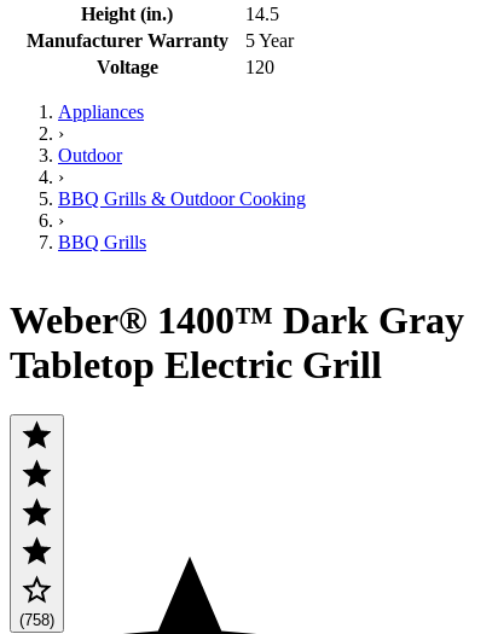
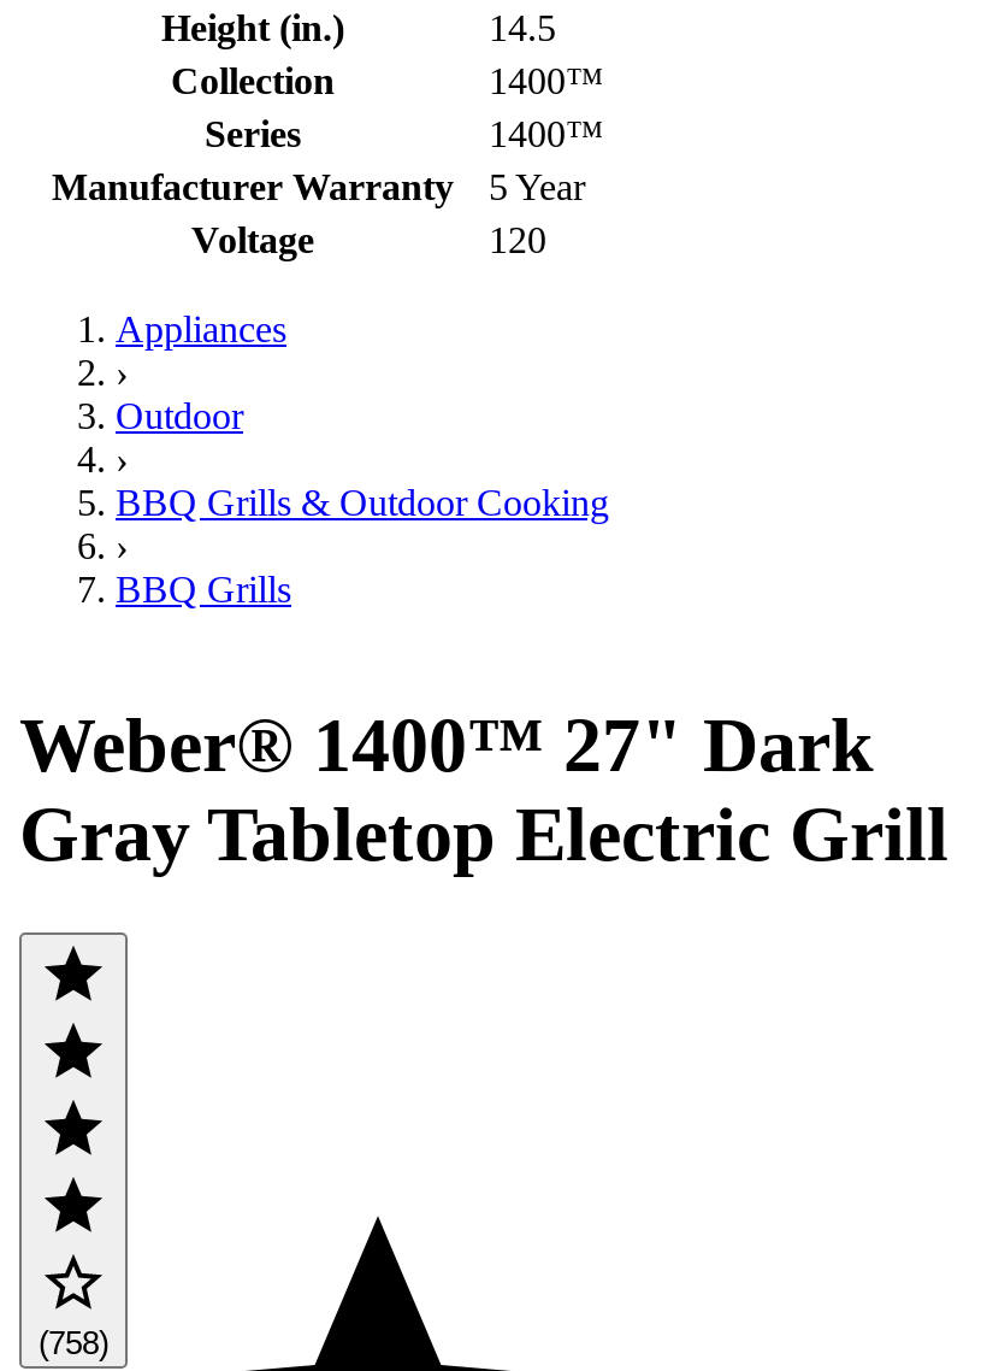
none -> [171,60,604,154] Collection | 1400™ | Series | 1400™
[10,299,464,387] Weber® 1400™ Dark Gray | Tabletop Electric Grill -> [19,702,948,878] Weber® 1400™ 27" Dark | Gray Tabletop Electric Grill

